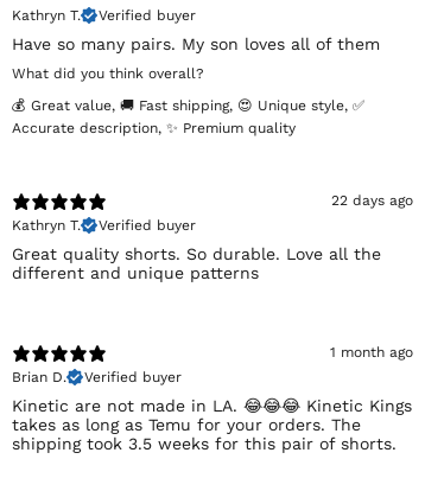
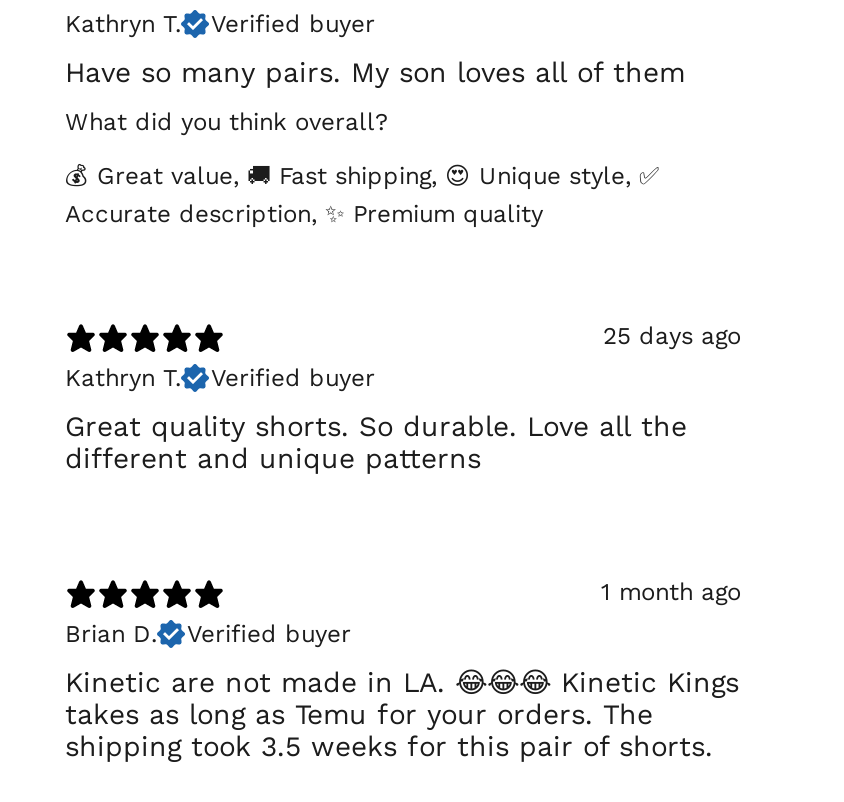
[331,192,413,208] 22 days ago -> [603,321,741,349] 25 days ago

